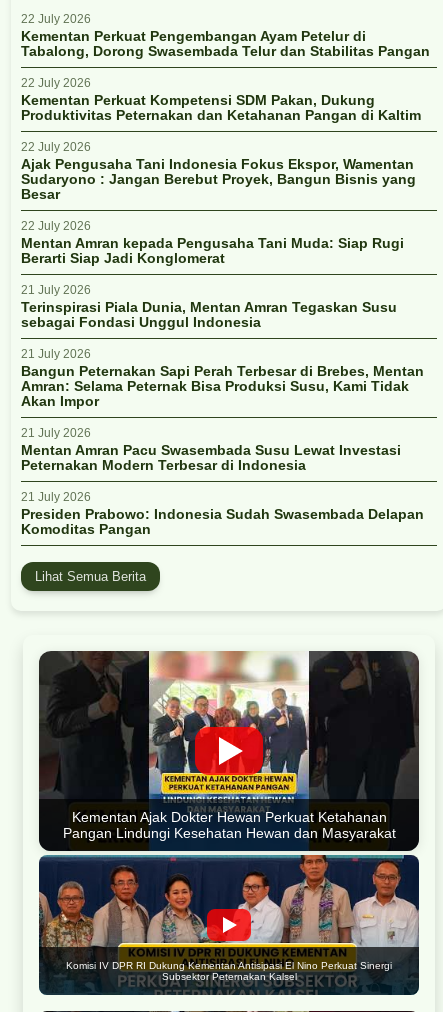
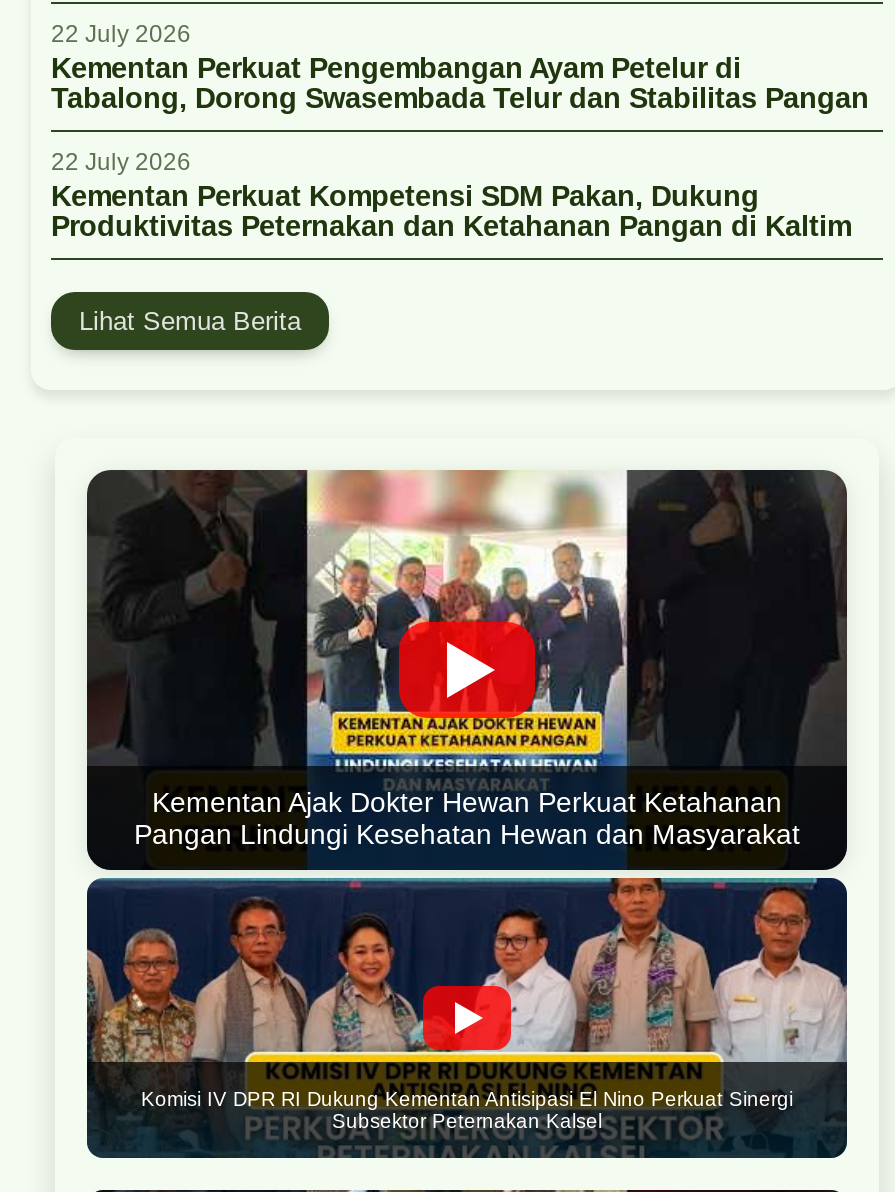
[21,140,424,537] 22 July 2026 | Ajak Pengusaha Tani Indonesia Fokus Ekspor, Wamentan | Sudaryono : Jangan Berebut Proyek, Bangun Bisnis yang | Besar | 22 July 2026 | Mentan Amran kepada Pengusaha Tani Muda: Siap Rugi | Berarti Siap Jadi Konglomerat | 21 July 2026 | Terinspirasi Piala Dunia, Mentan Amran Tegaskan Susu | sebagai Fondasi Unggul Indonesia | 21 July 2026 | Bangun Peternakan Sapi Perah Terbesar di Brebes, Mentan | Amran: Selama Peternak Bisa Produksi Susu, Kami Tidak | Akan Impor | 21 July 2026 | Mentan Amran Pacu Swasembada Susu Lewat Investasi | Peternakan Modern Terbesar di Indonesia | 21 July 2026 | Presiden Prabowo: Indonesia Sudah Swasembada Delapan | Komoditas Pangan -> none

